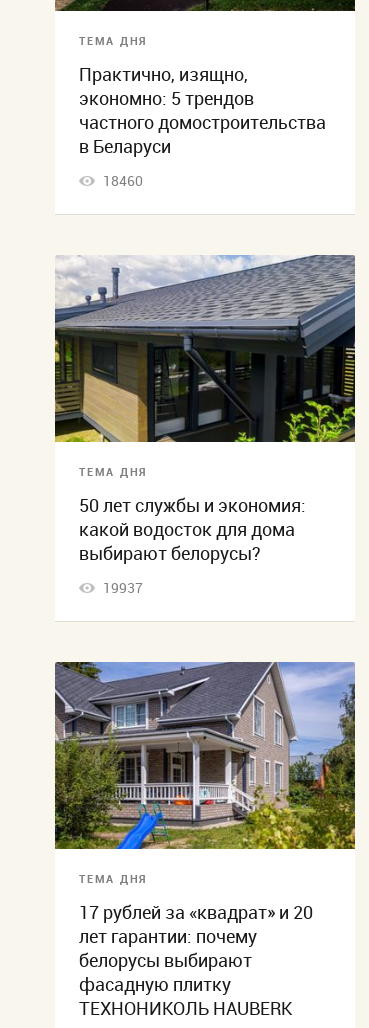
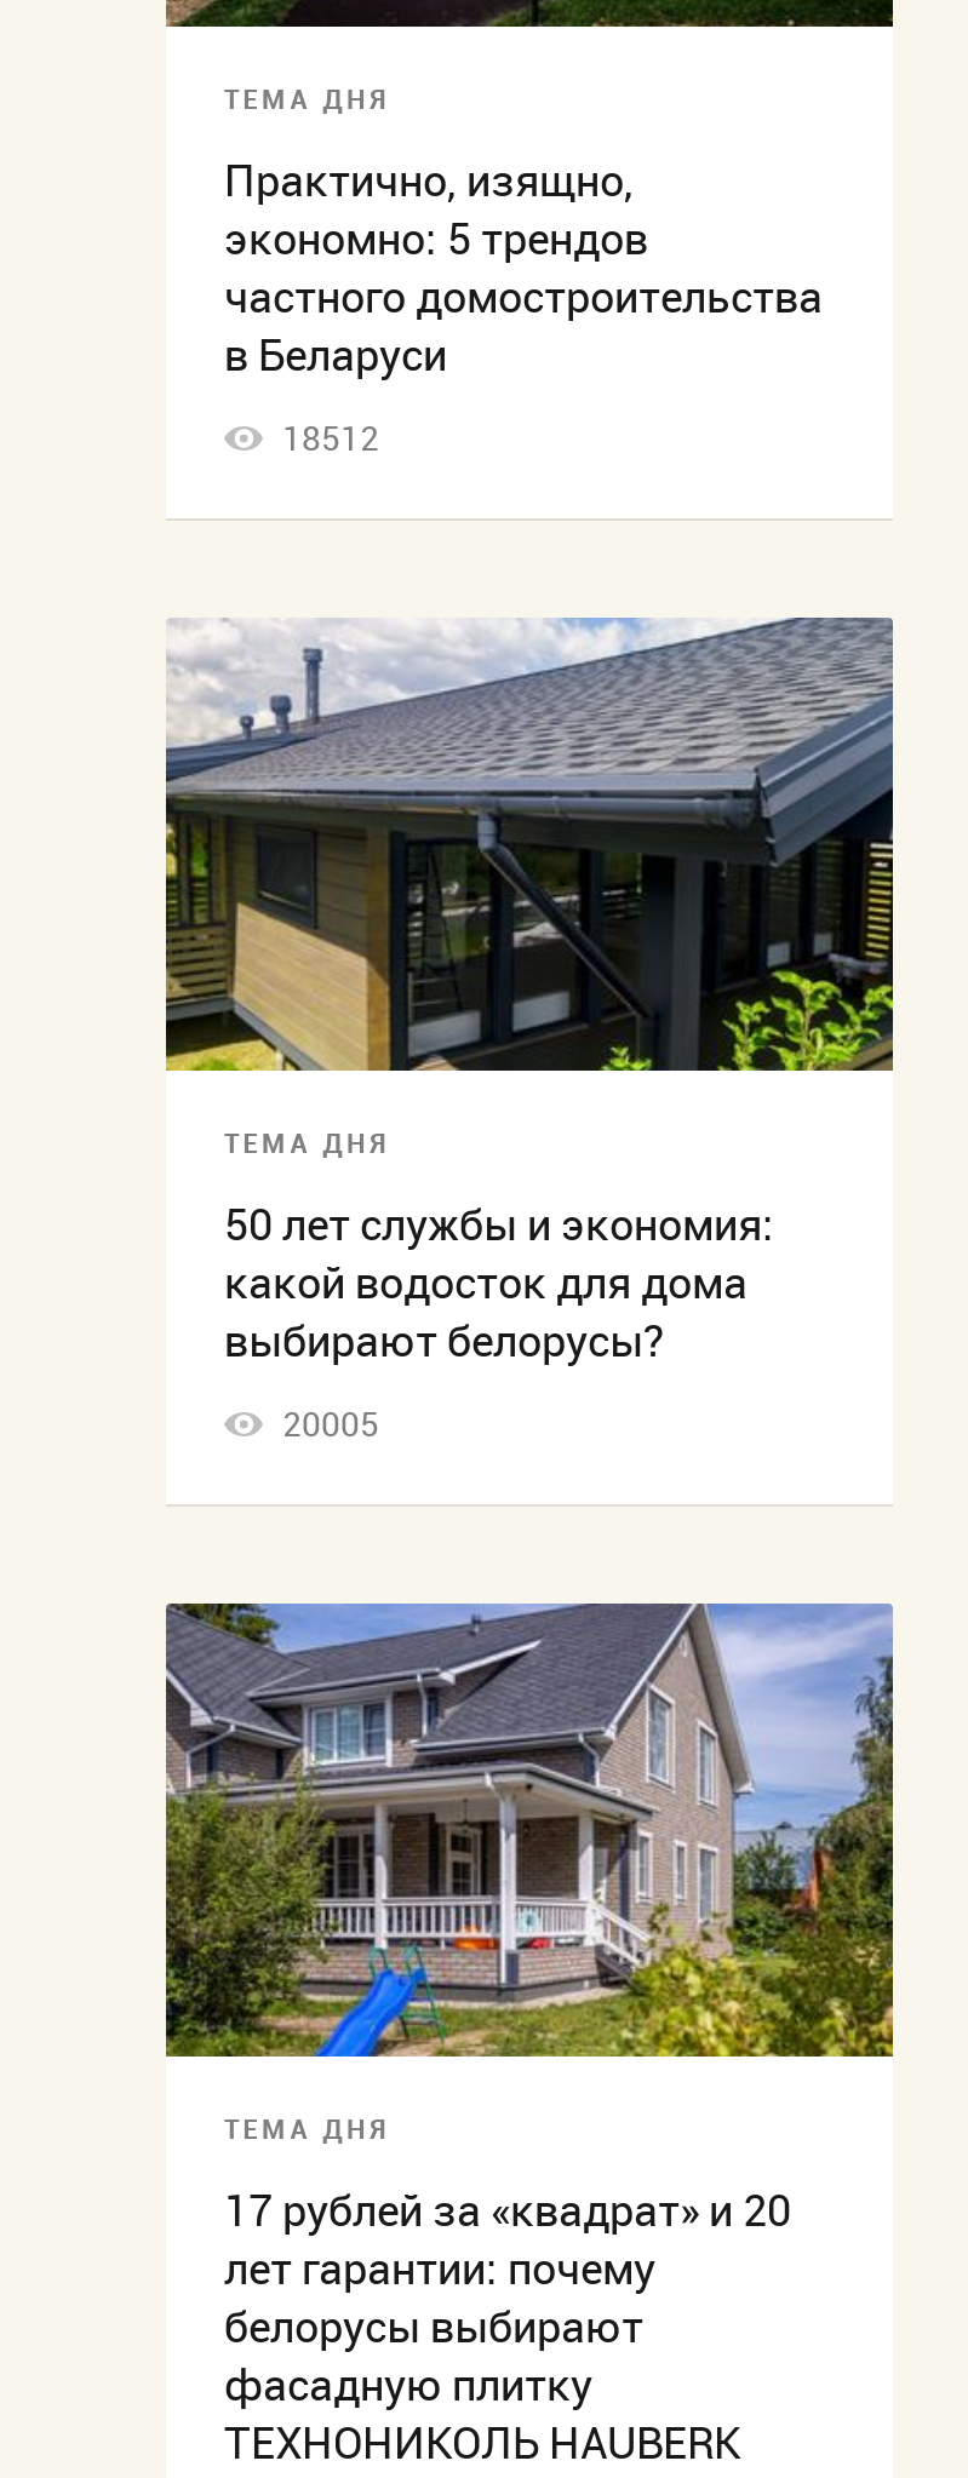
[103,173,143,189] 18460 -> [282,419,379,458] 18512
[103,580,143,596] 19937 -> [282,1405,379,1444] 20005

